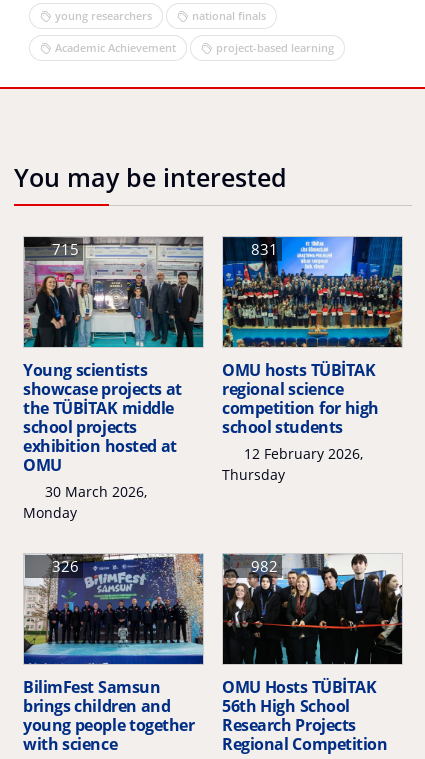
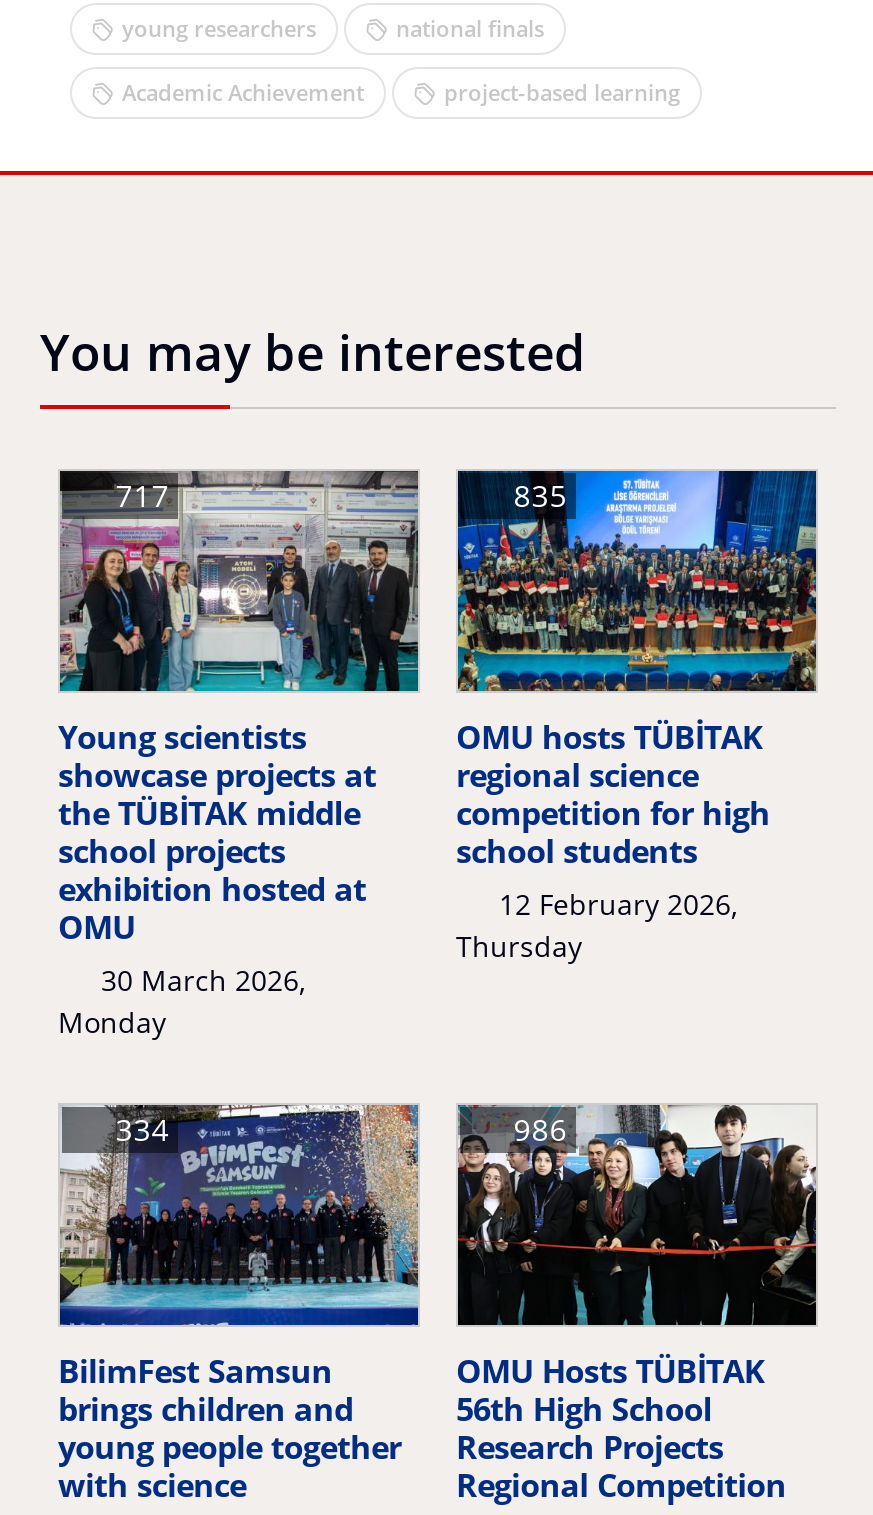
[48,239,79,259] 715 -> [108,476,170,516] 717
[247,239,278,259] 831 -> [506,476,568,516] 835
[48,556,79,576] 326 -> [108,1110,170,1150] 334
[247,556,278,576] 982 -> [506,1110,568,1150] 986

